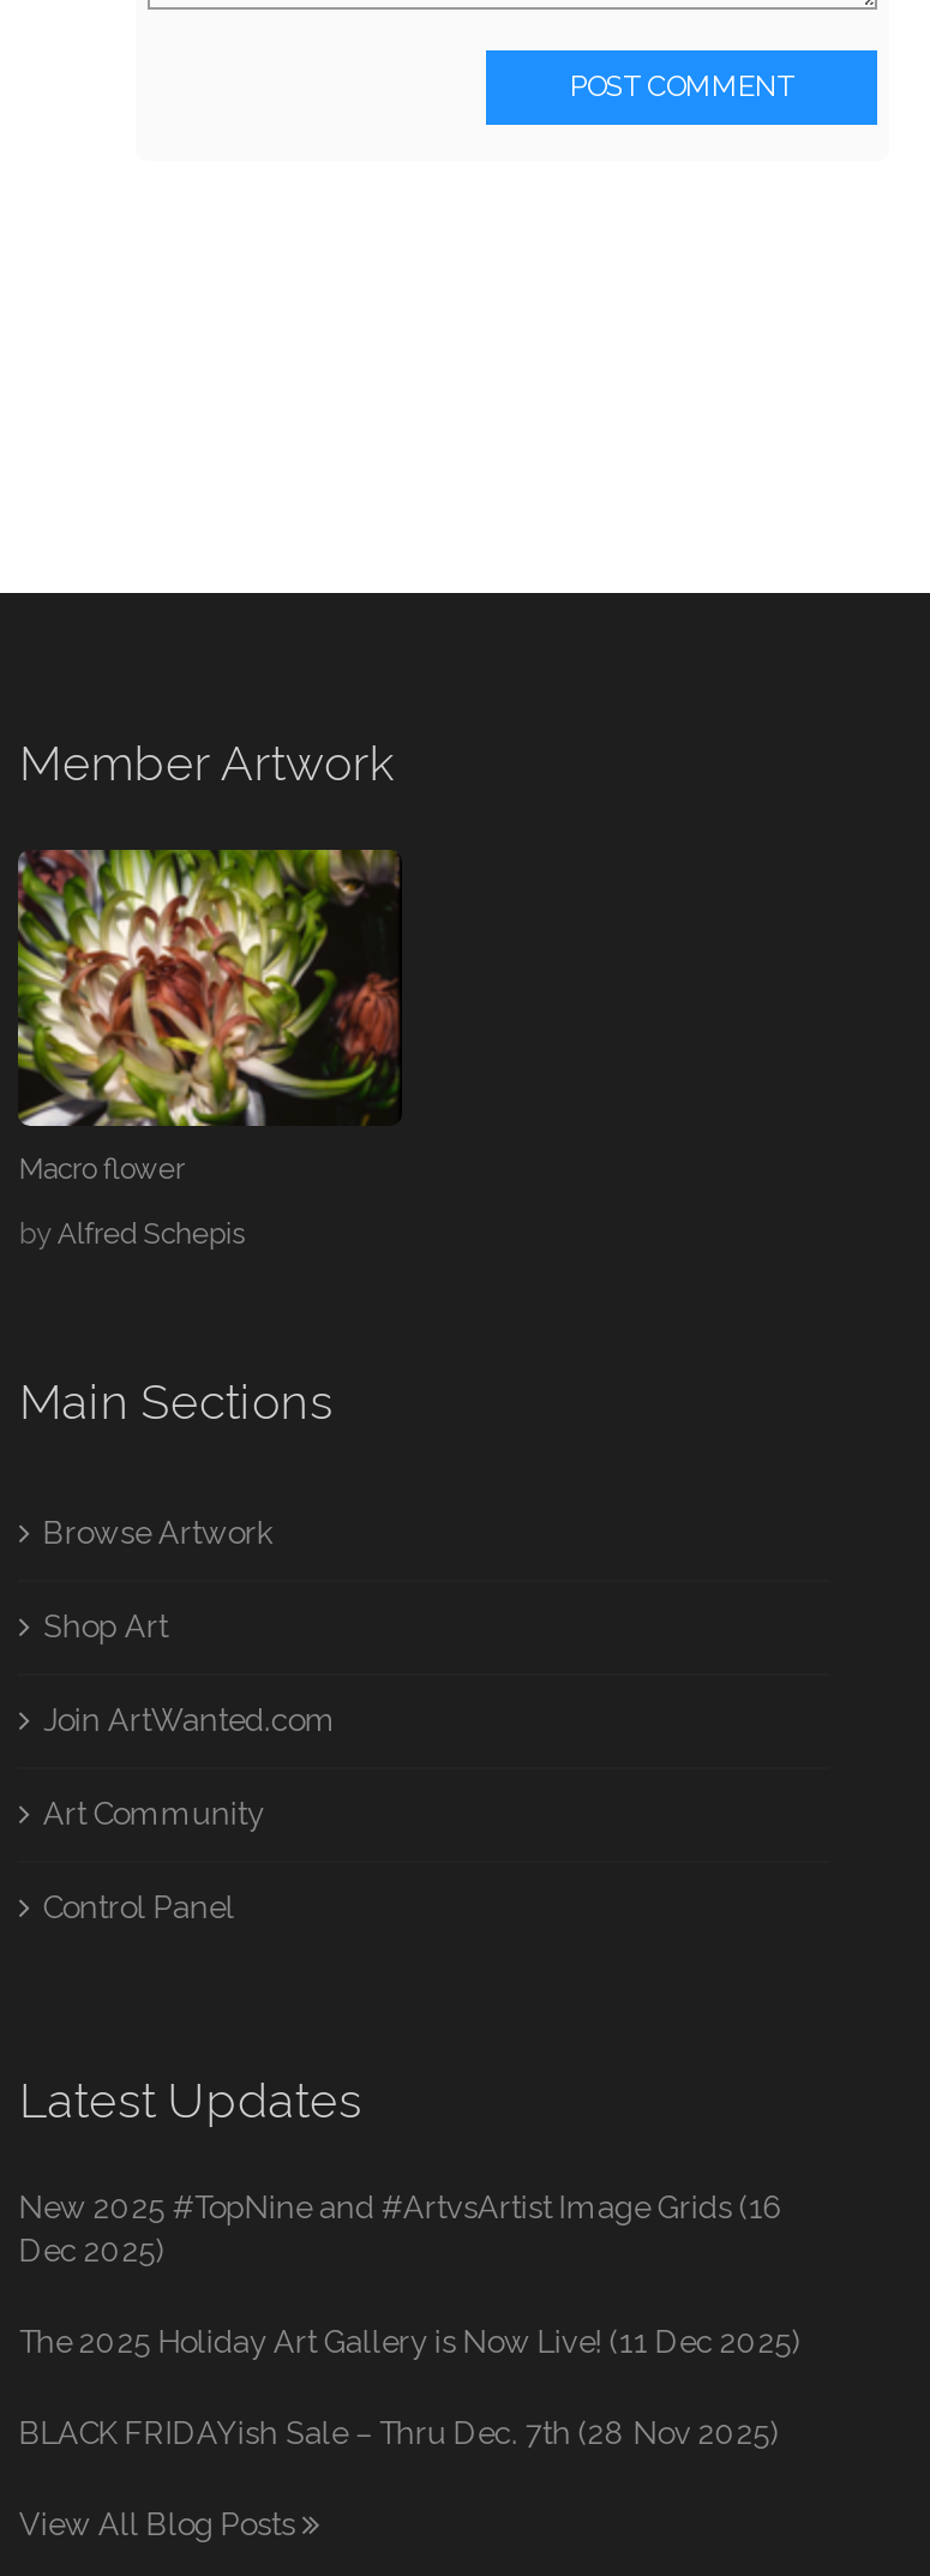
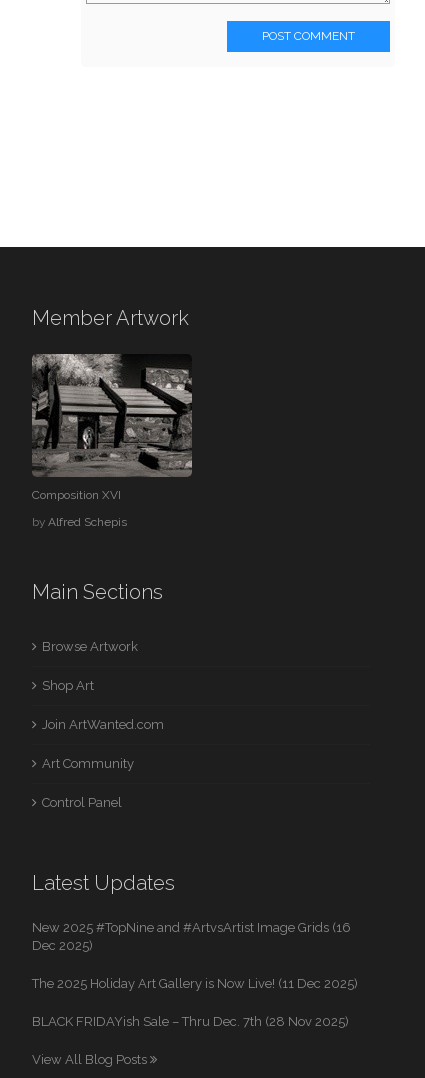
[18,847,402,1187] [image] | Macro flower -> [32,353,193,502] [image] | Composition XVI

